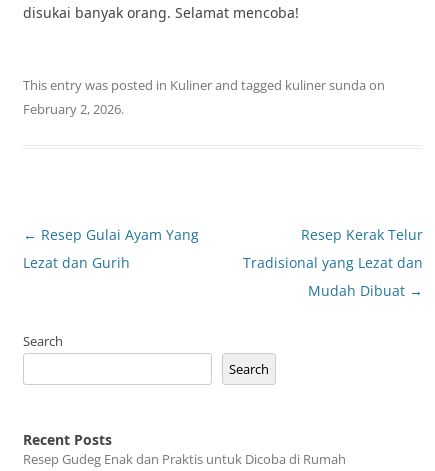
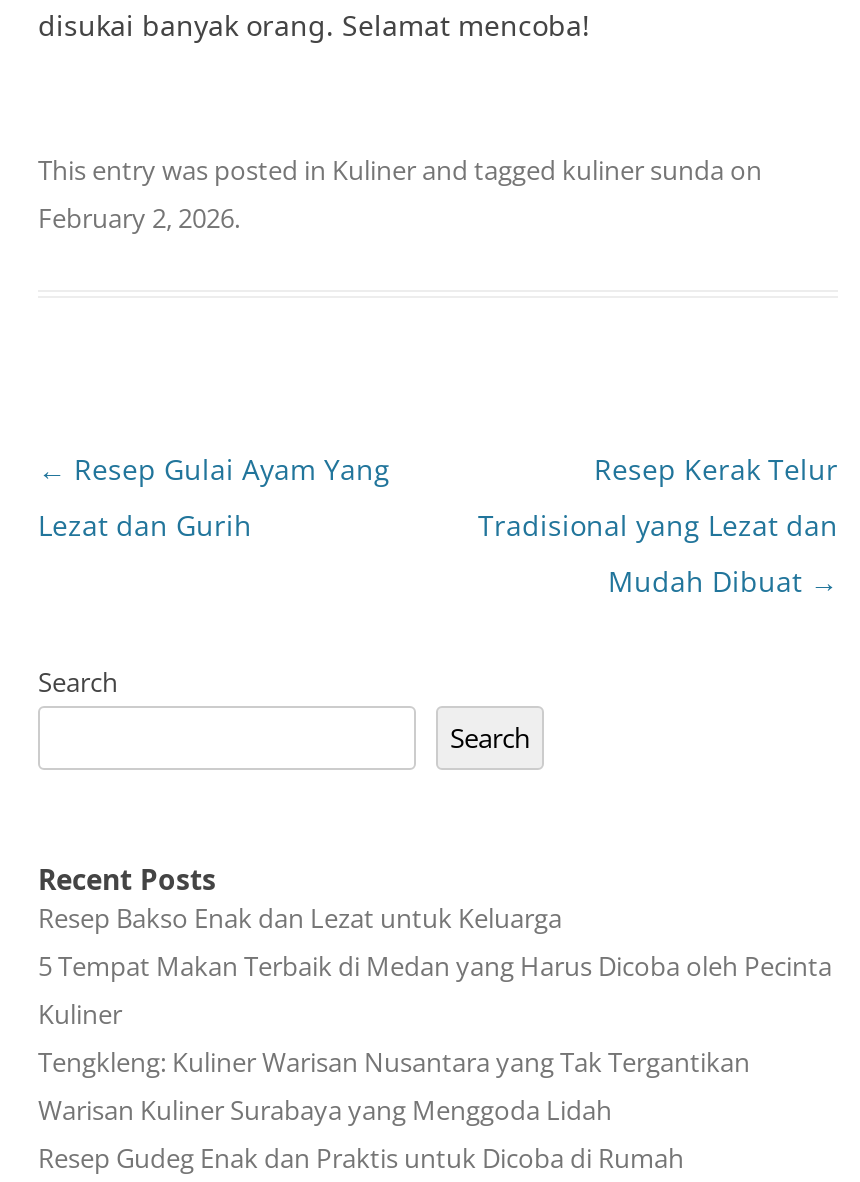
none -> [38,900,832,1128] Resep Bakso Enak dan Lezat untuk Keluarga | 5 Tempat Makan Terbaik di Medan yang Harus Dicoba oleh Pecinta | Kuliner | Tengkleng: Kuliner Warisan Nusantara yang Tak Tergantikan | Warisan Kuliner Surabaya yang Menggoda Lidah

